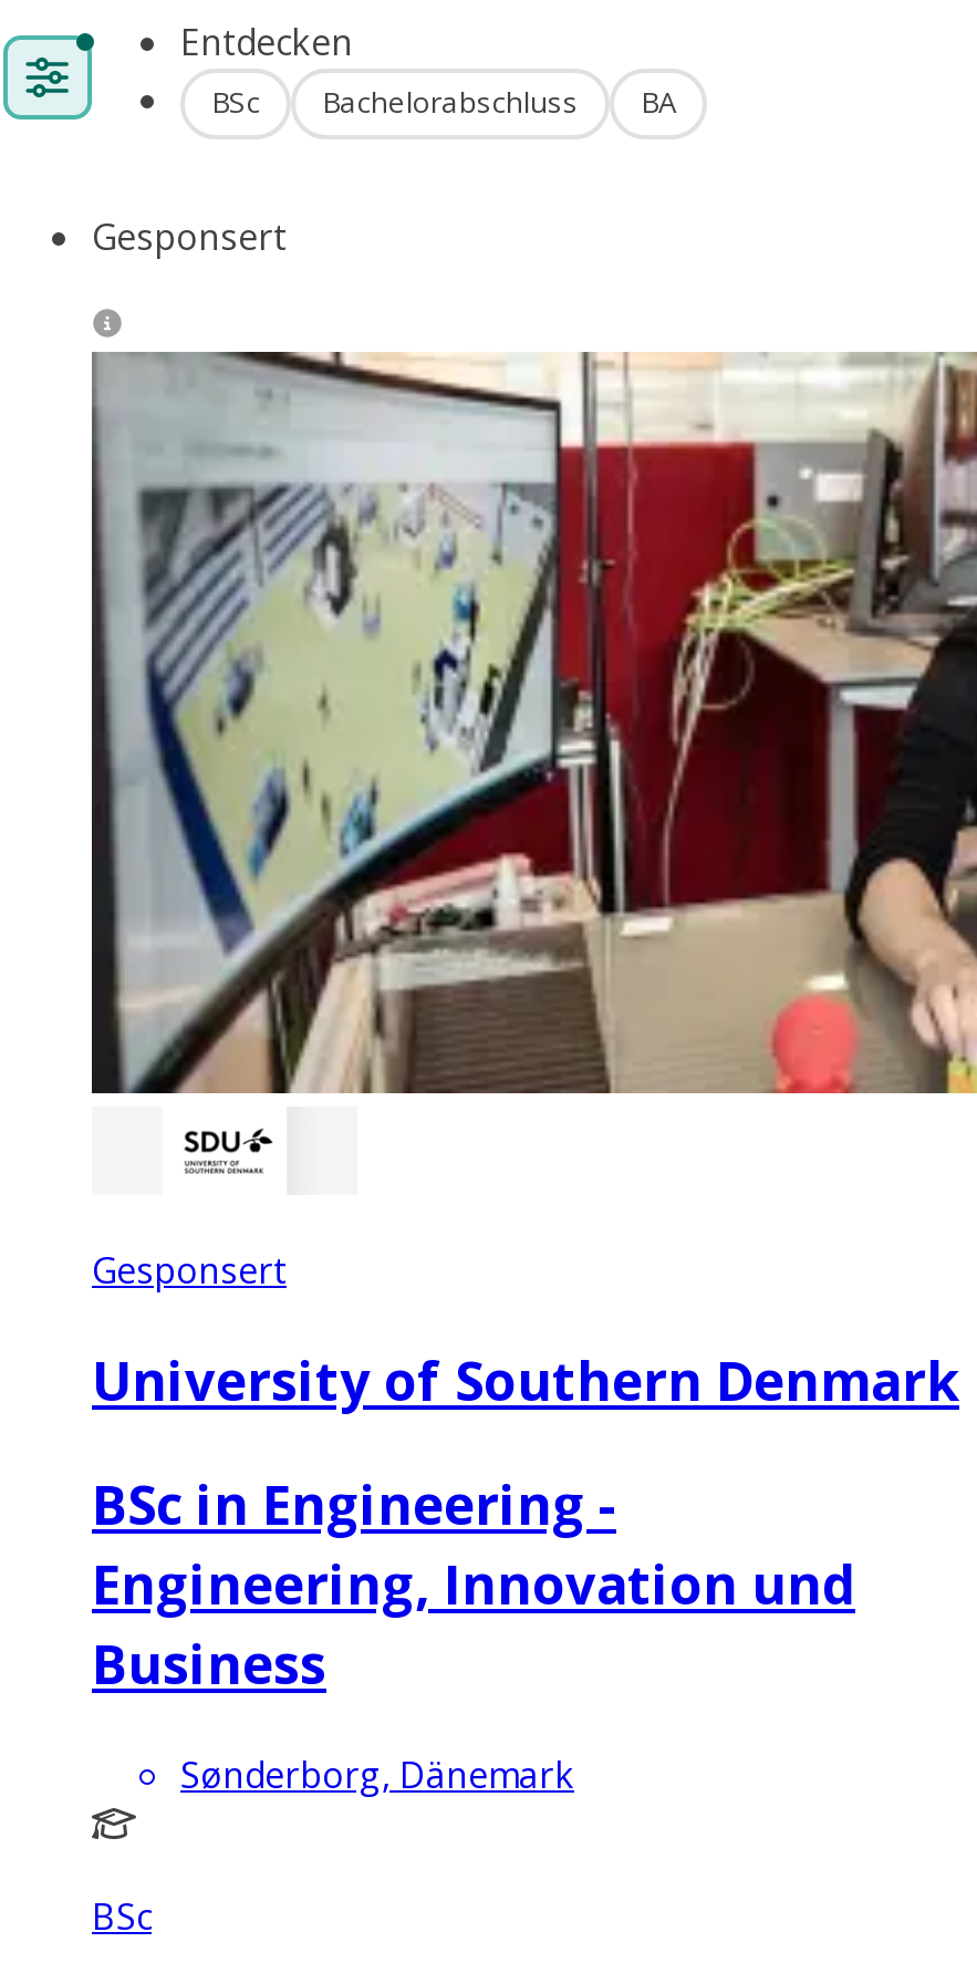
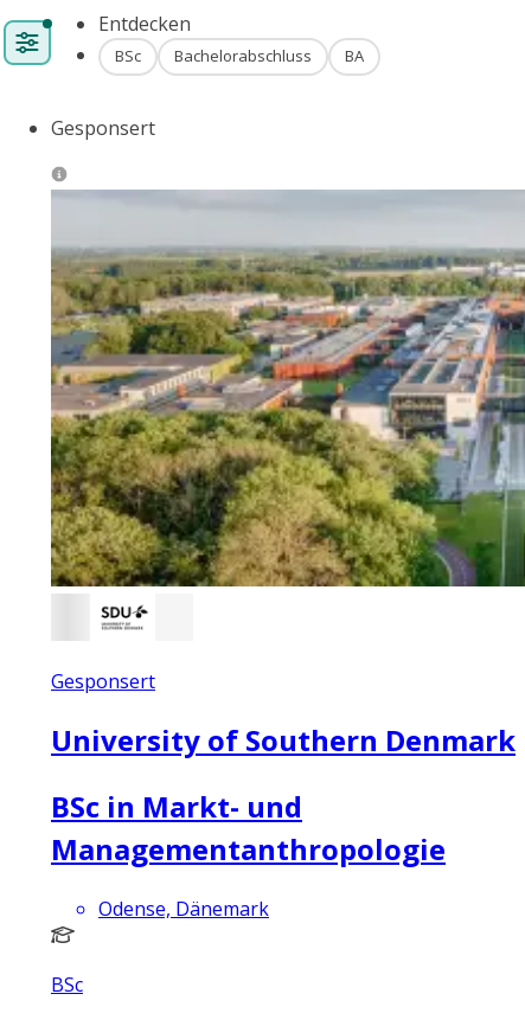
[90,352,970,1095] [image] -> [50,190,521,588] [image]
[92,1467,855,1699] BSc in Engineering - | Engineering, Innovation und | Business -> [51,786,446,868] BSc in Markt- und | Managementanthropologie
[180,1750,574,1798] Sønderborg, Dänemark -> [98,895,269,921] Odense, Dänemark

